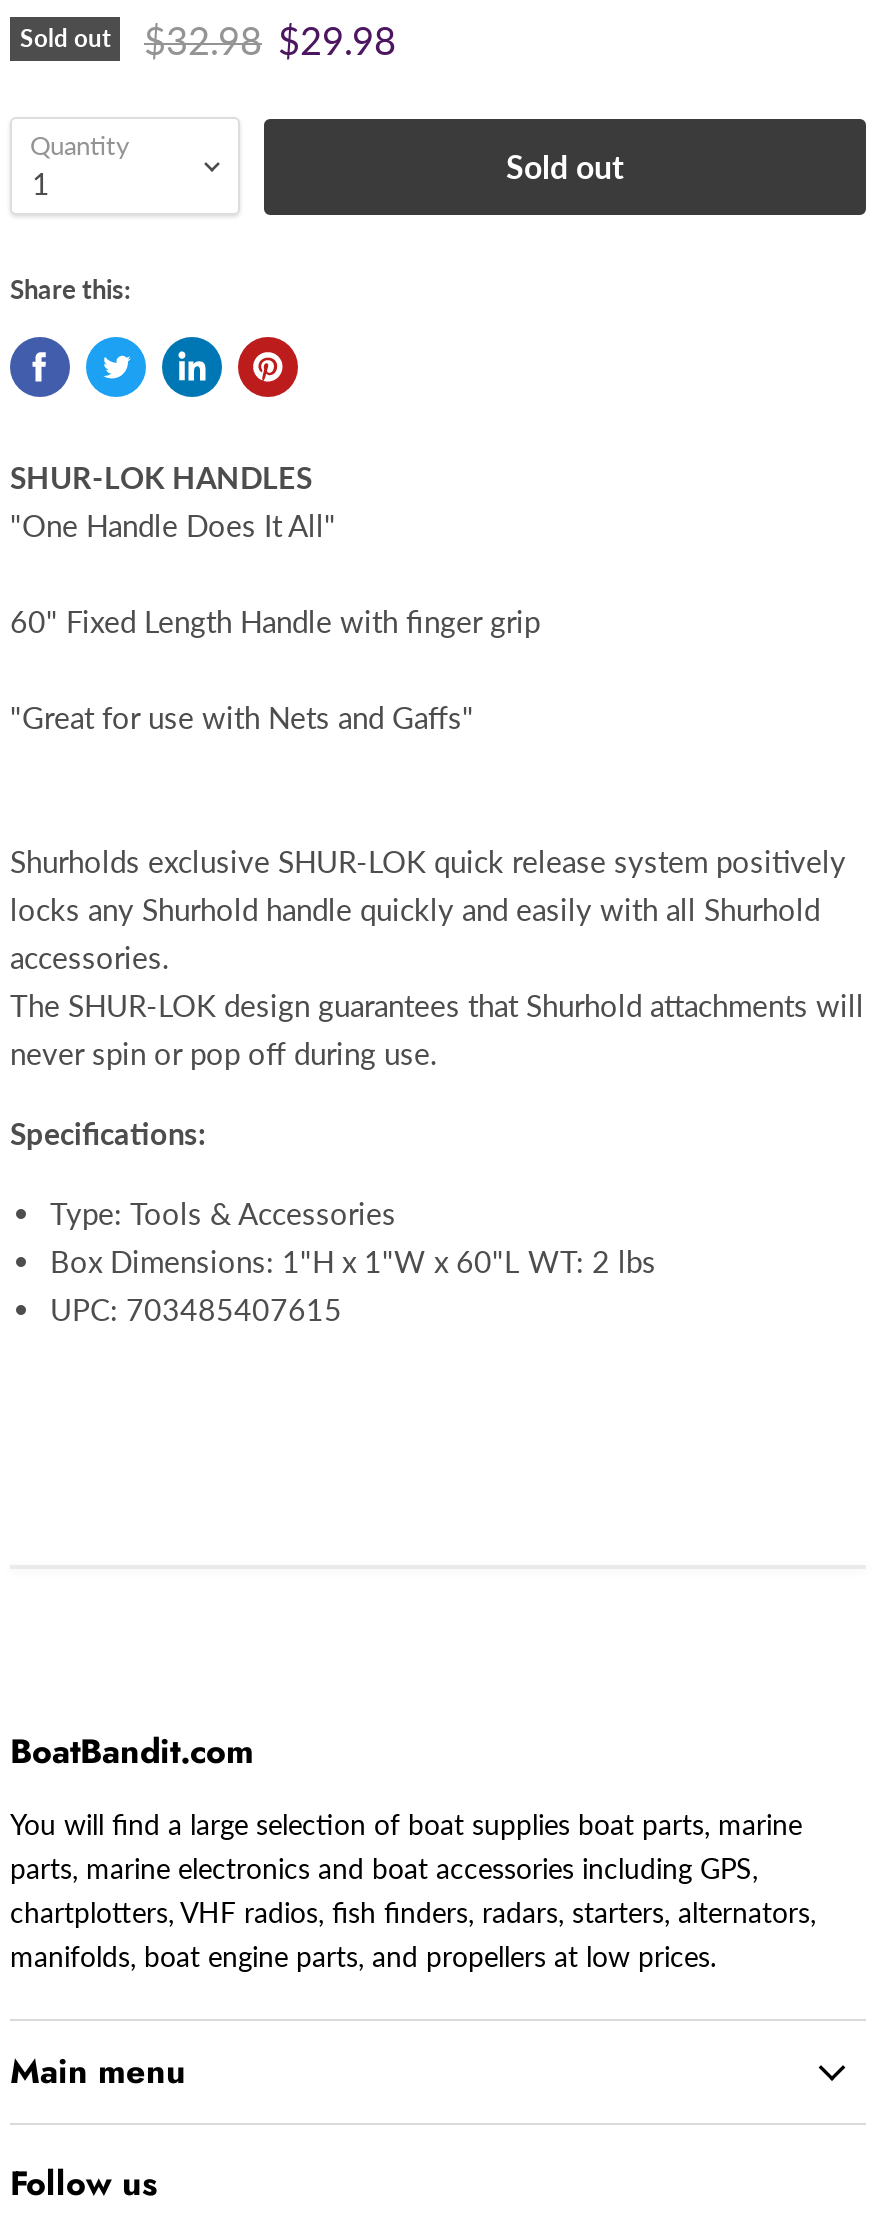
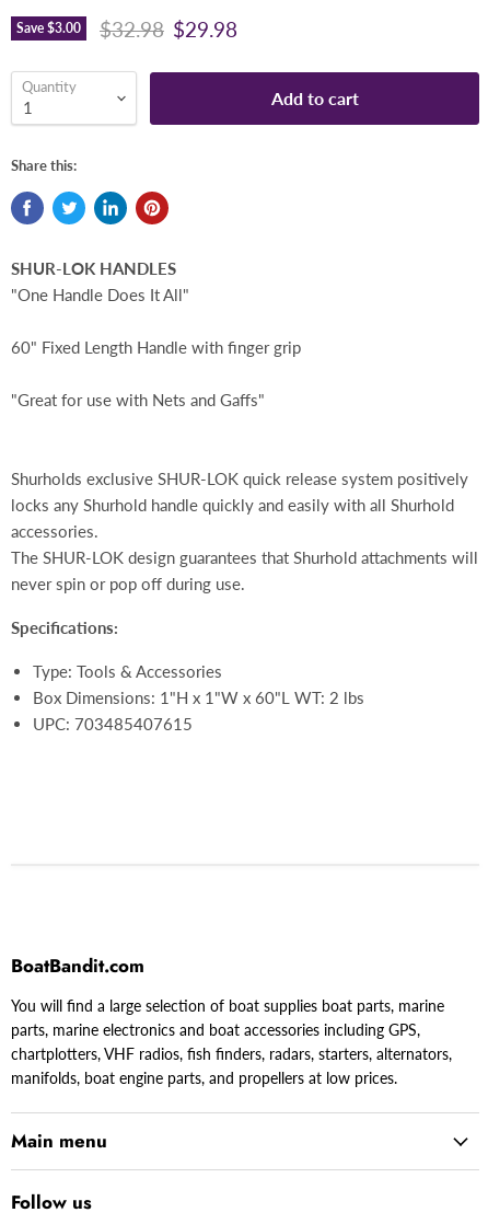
[20,23,110,53] Sold out -> [16,20,81,36] Save $3.00
[506,146,624,184] Sold out -> [271,87,358,108] Add to cart

